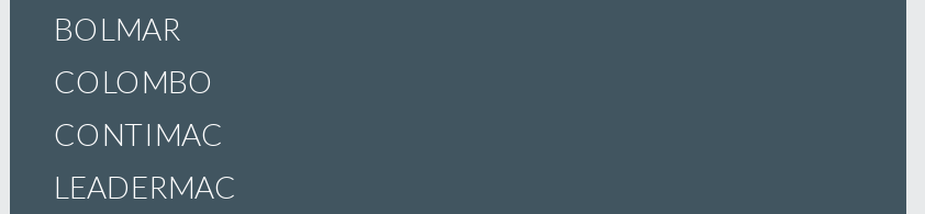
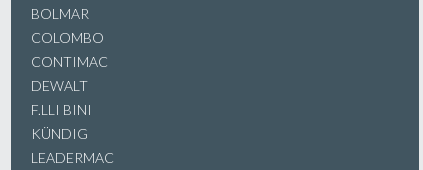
none -> [31,77,92,142] DEWALT | F.LLI BINI | KÜNDIG

